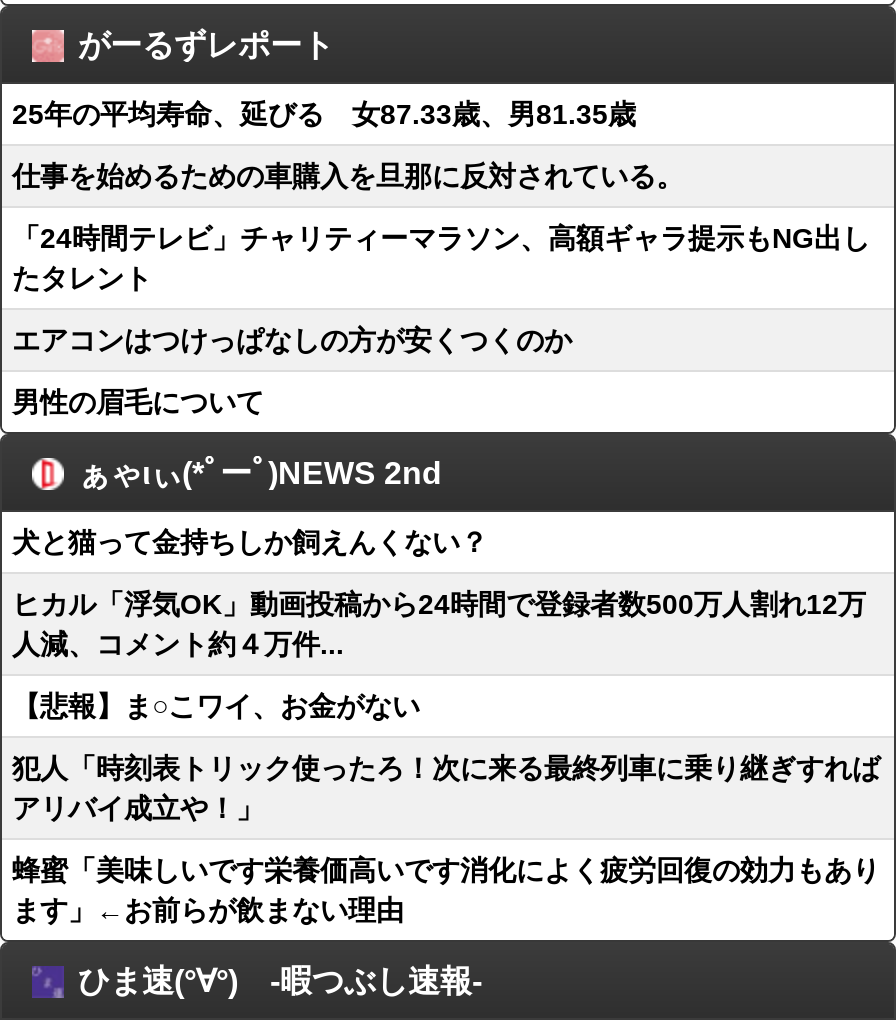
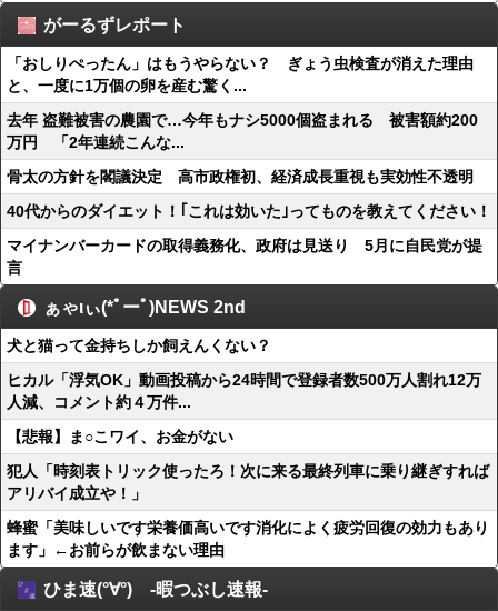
[12,98,636,130] 25年の平均寿命、延びる 女87.33歳、男81.35歳 -> [7,54,474,94] 「おしりぺったん」はもうやらない？ ぎょう虫検査が消えた理由 | と、一度に1万個の卵を産む驚く...
[12,160,684,192] 仕事を始めるための車購入を旦那に反対されている。 -> [7,111,478,151] 去年 盗難被害の農園で…今年もナシ5000個盗まれる 被害額約200 | 万円 「2年連続こんな...
[12,222,870,294] 「24時間テレビ」チャリティーマラソン、高額ギャラ提示もNG出し | たタレント -> [7,168,474,186] 骨太の方針を閣議決定 高市政権初、経済成長重視も実効性不透明
[12,324,572,356] エアコンはつけっぱなしの方が安くつくのか -> [7,202,491,220] 40代からのダイエット！｢これは効いた｣ってものを教えてください！
[12,386,264,418] 男性の眉毛について -> [7,237,482,277] マイナンバーカードの取得義務化、政府は見送り 5月に自民党が提 | 言

